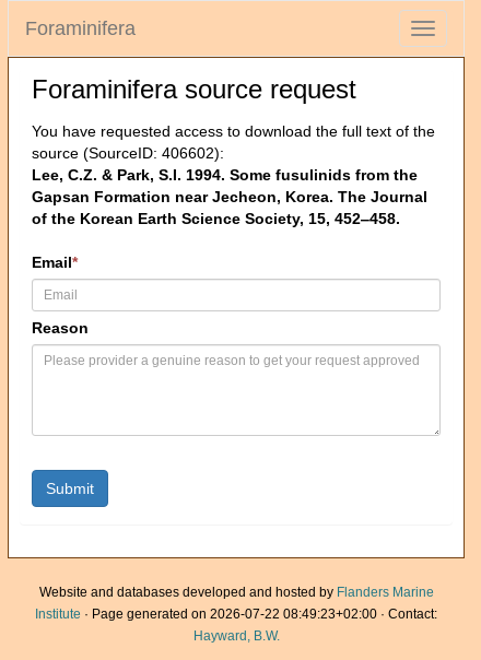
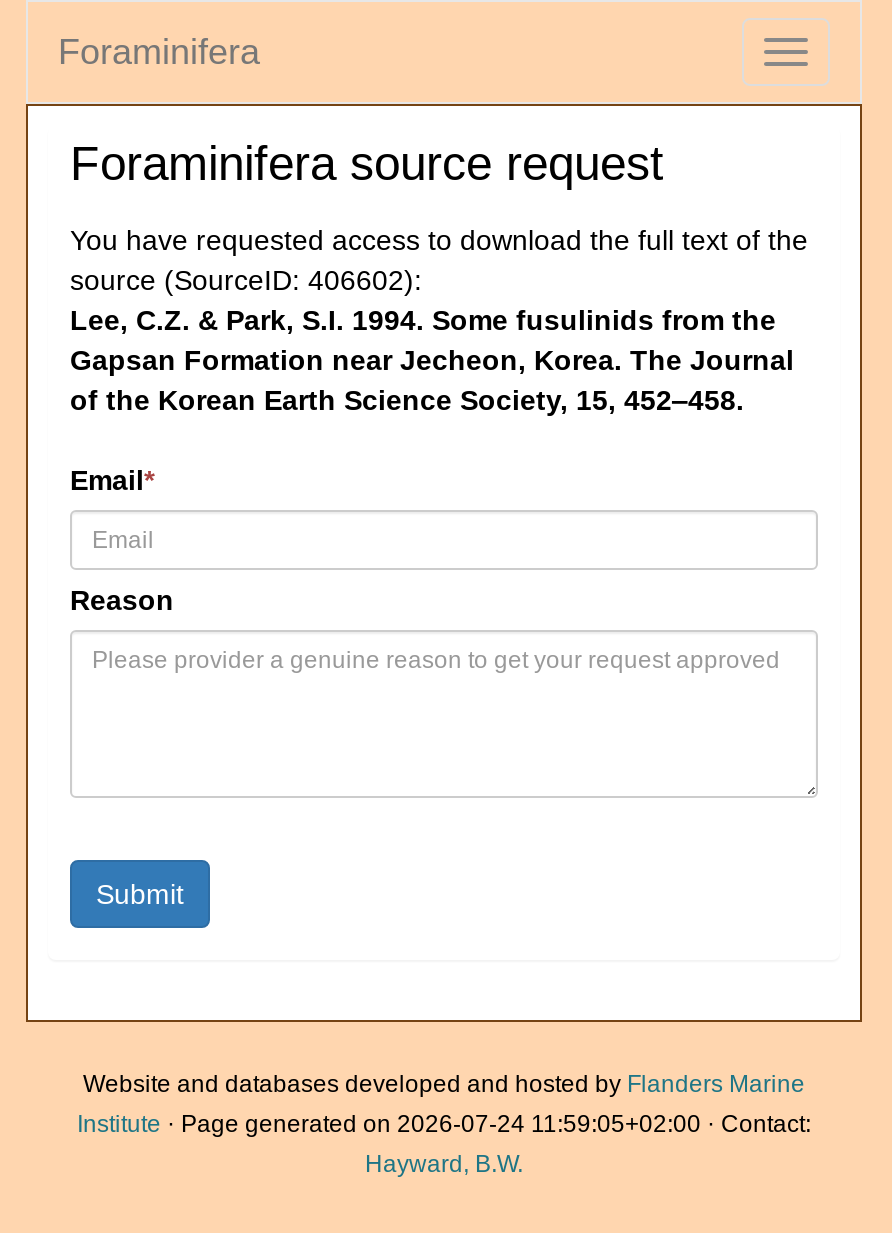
[35,606,437,622] Institute · Page generated on 2026-07-22 08:49:23+02:00 · Contact: -> [77,1110,811,1138] Institute · Page generated on 2026-07-24 11:59:05+02:00 · Contact:

